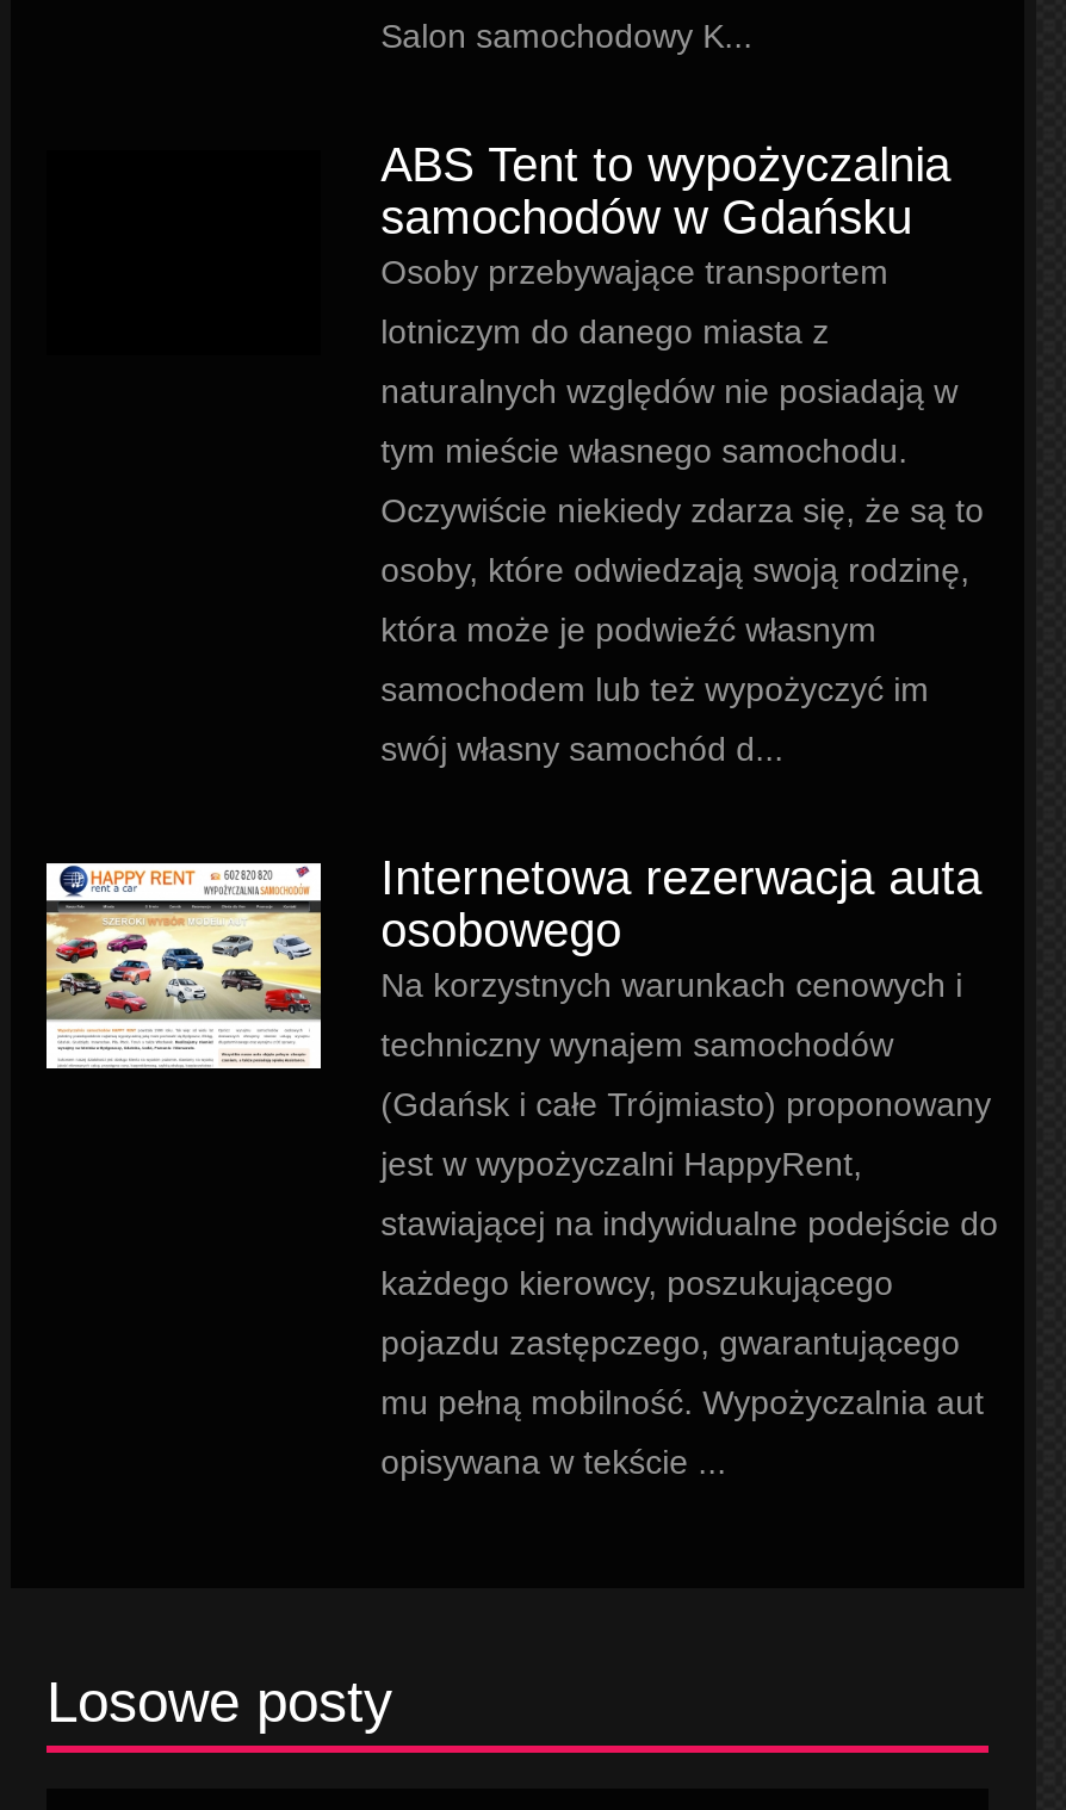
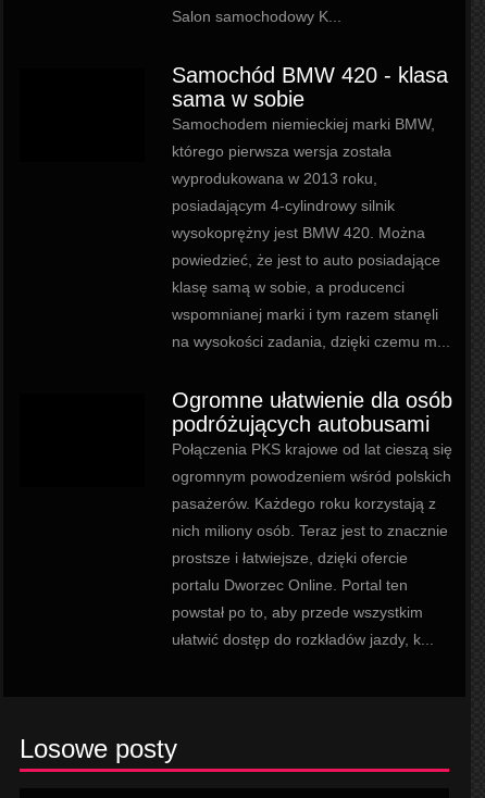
[381,139,998,1481] ABS Tent to wypożyczalnia | samochodów w Gdańsku | Osoby przebywające transportem | lotniczym do danego miasta z | naturalnych względów nie posiadają w | tym mieście własnego samochodu. | Oczywiście niekiedy zdarza się, że są to | osoby, które odwiedzają swoją rodzinę, | która może je podwieźć własnym | samochodem lub też wypożyczyć im | swój własny samochód d... | Internetowa rezerwacja auta | osobowego | Na korzystnych warunkach cenowych i | techniczny wynajem samochodów | (Gdańsk i całe Trójmiasto) proponowany | jest w wypożyczalni HappyRent, | stawiającej na indywidualne podejście do | każdego kierowcy, poszukującego | pojazdu zastępczego, gwarantującego | mu pełną mobilność. Wypożyczalnia aut | opisywana w tekście ... -> [172,63,452,648] Samochód BMW 420 - klasa | sama w sobie | Samochodem niemieckiej marki BMW, | którego pierwsza wersja została | wyprodukowana w 2013 roku, | posiadającym 4-cylindrowy silnik | wysokoprężny jest BMW 420. Można | powiedzieć, że jest to auto posiadające | klasę samą w sobie, a producenci | wspomnianej marki i tym razem stanęli | na wysokości zadania, dzięki czemu m... | Ogromne ułatwienie dla osób | podróżujących autobusami | Połączenia PKS krajowe od lat cieszą się | ogromnym powodzeniem wśród polskich | pasażerów. Każdego roku korzystają z | nich miliony osób. Teraz jest to znacznie | prostsze i łatwiejsze, dzięki ofercie | portalu Dworzec Online. Portal ten | powstał po to, aby przede wszystkim | ułatwić dostęp do rozkładów jazdy, k...
[44,861,323,1071] [image] -> none

